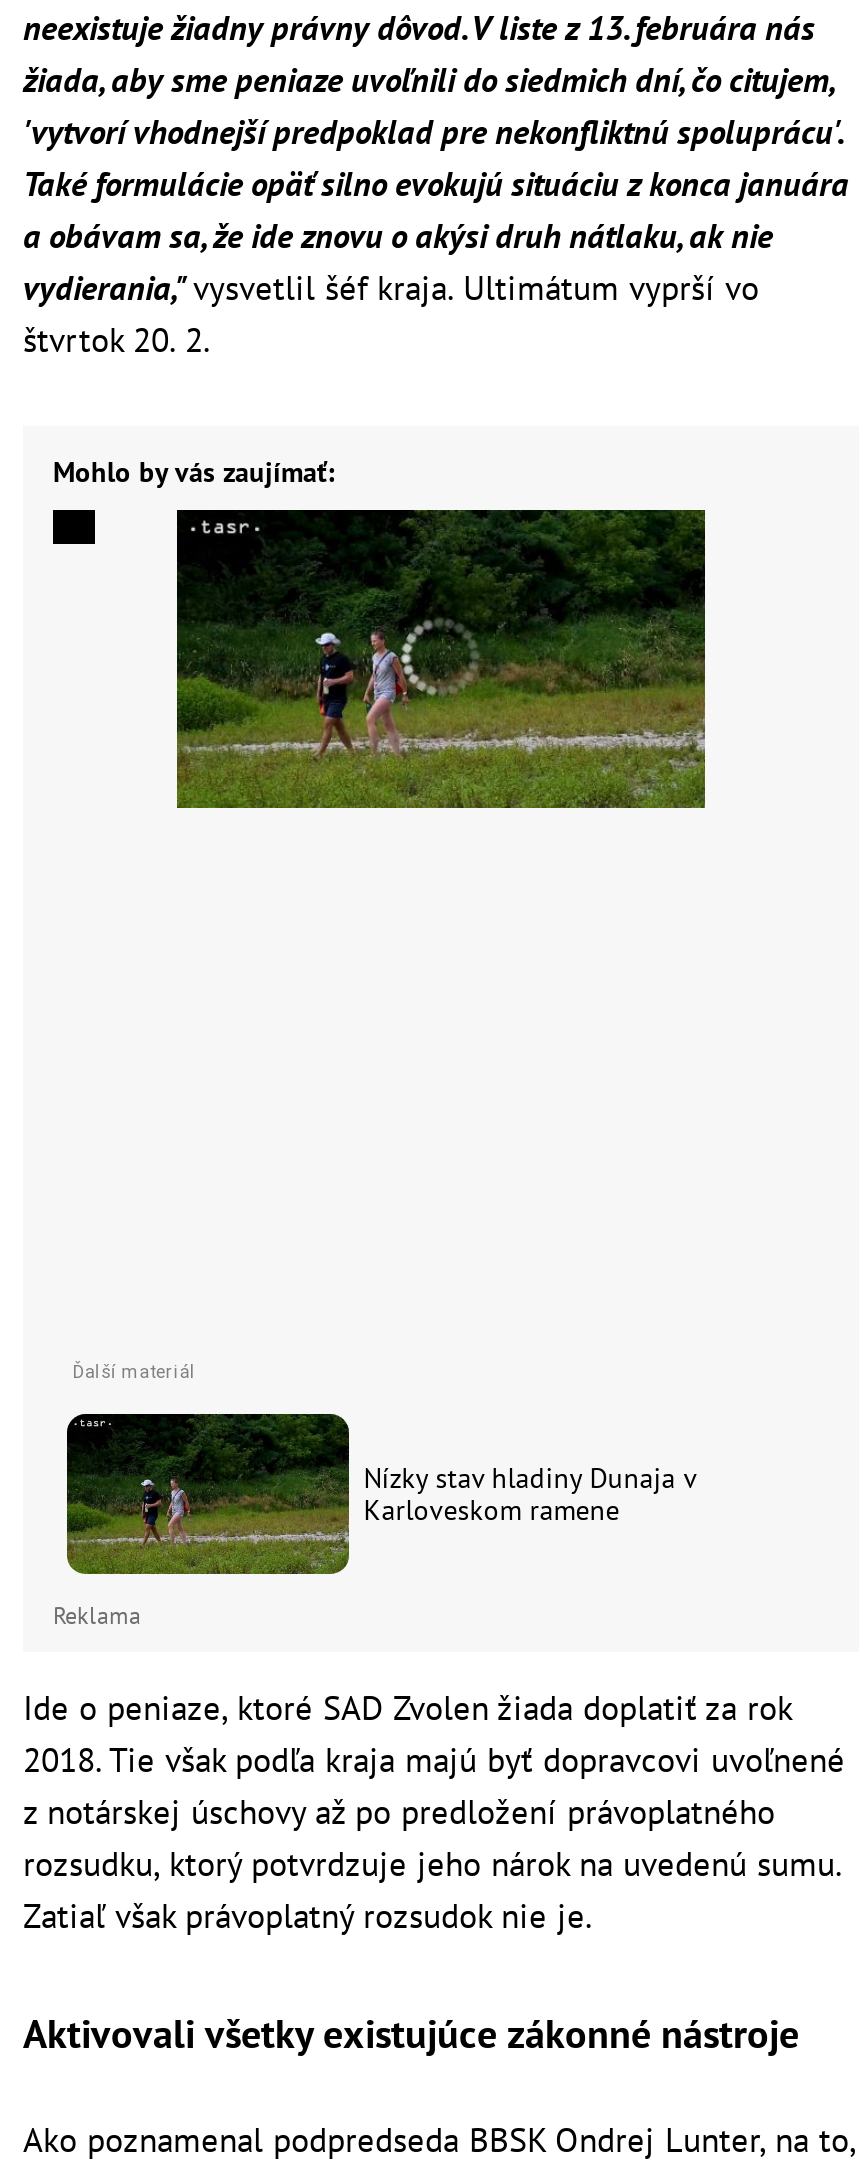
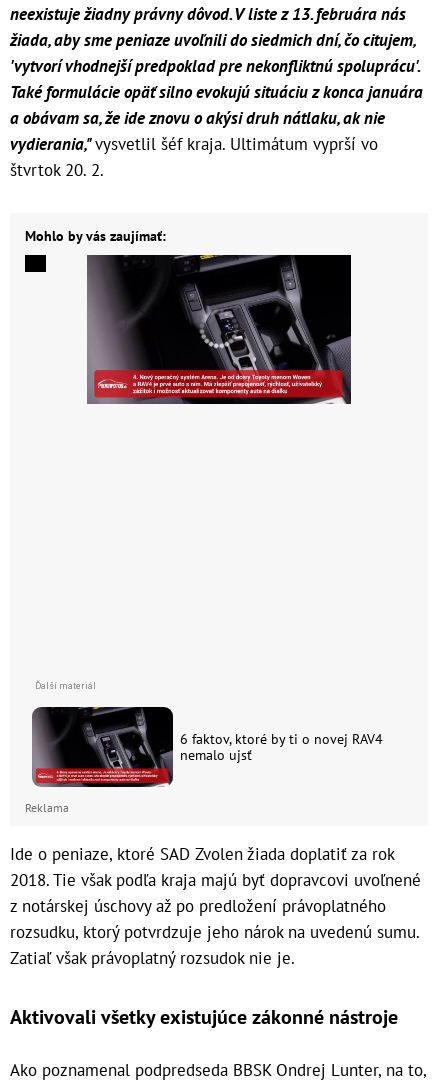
[175,508,707,810] [image] -> [86,254,352,405] [image]
[65,1412,695,1576] [image] | Nízky stav hladiny Dunaja v | Karloveskom ramene -> [31,706,383,788] [image] | 6 faktov, ktoré by ti o novej RAV4 | nemalo ujsť

